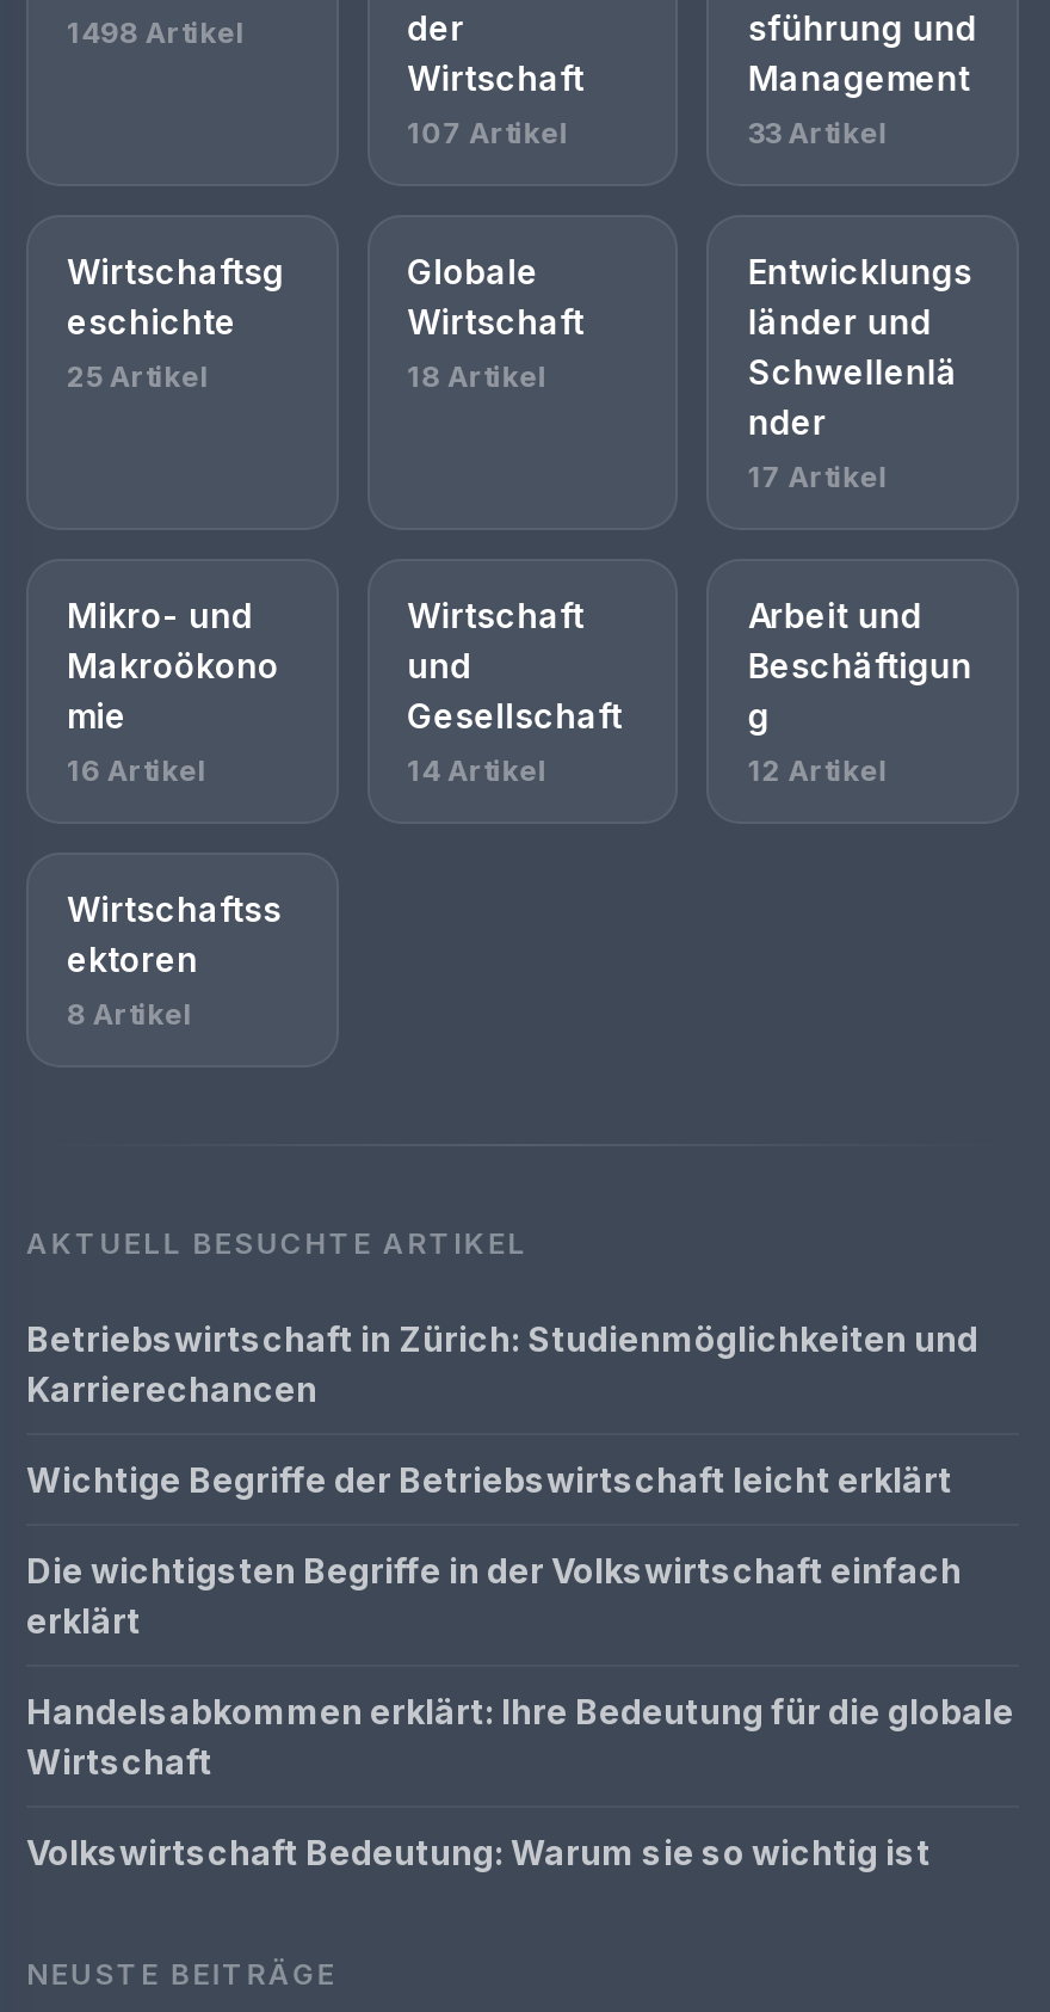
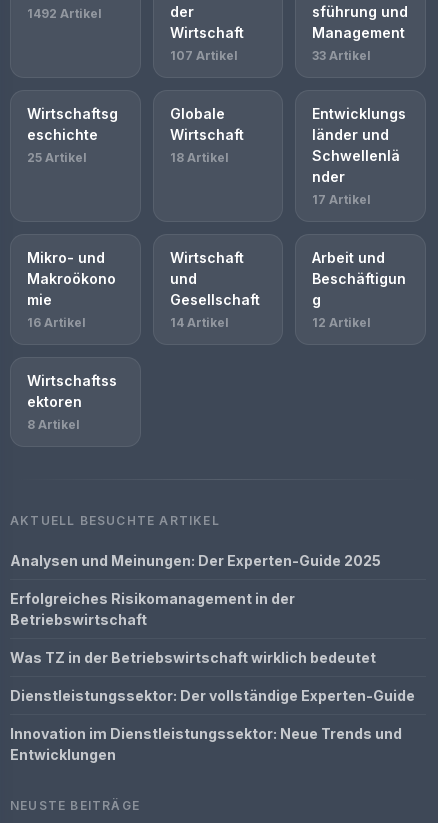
[67,14,246,50] 1498 Artikel -> [27,6,102,21] 1492 Artikel
[26,1318,978,1409] Betriebswirtschaft in Zürich: Studienmöglichkeiten und | Karrierechancen -> [10,552,381,569] Analysen und Meinungen: Der Experten-Guide 2025
[26,1459,952,1500] Wichtige Begriffe der Betriebswirtschaft leicht erklärt -> [10,590,295,628] Erfolgreiches Risikomanagement in der | Betriebswirtschaft
[26,1550,962,1641] Die wichtigsten Begriffe in der Volkswirtschaft einfach | erklärt -> [10,649,376,666] Was TZ in der Betriebswirtschaft wirklich bedeutet
[26,1691,1014,1782] Handelsabkommen erklärt: Ihre Bedeutung für die globale | Wirtschaft -> [10,687,415,704] Dienstleistungssektor: Der vollständige Experten-Guide
[26,1832,931,1872] Volkswirtschaft Bedeutung: Warum sie so wichtig ist -> [10,725,402,763] Innovation im Dienstleistungssektor: Neue Trends und | Entwicklungen

